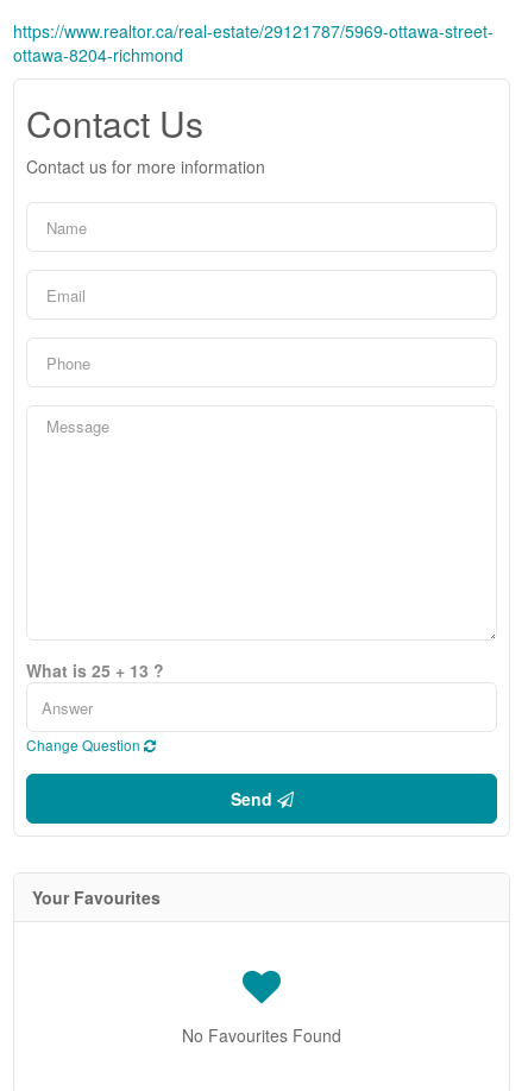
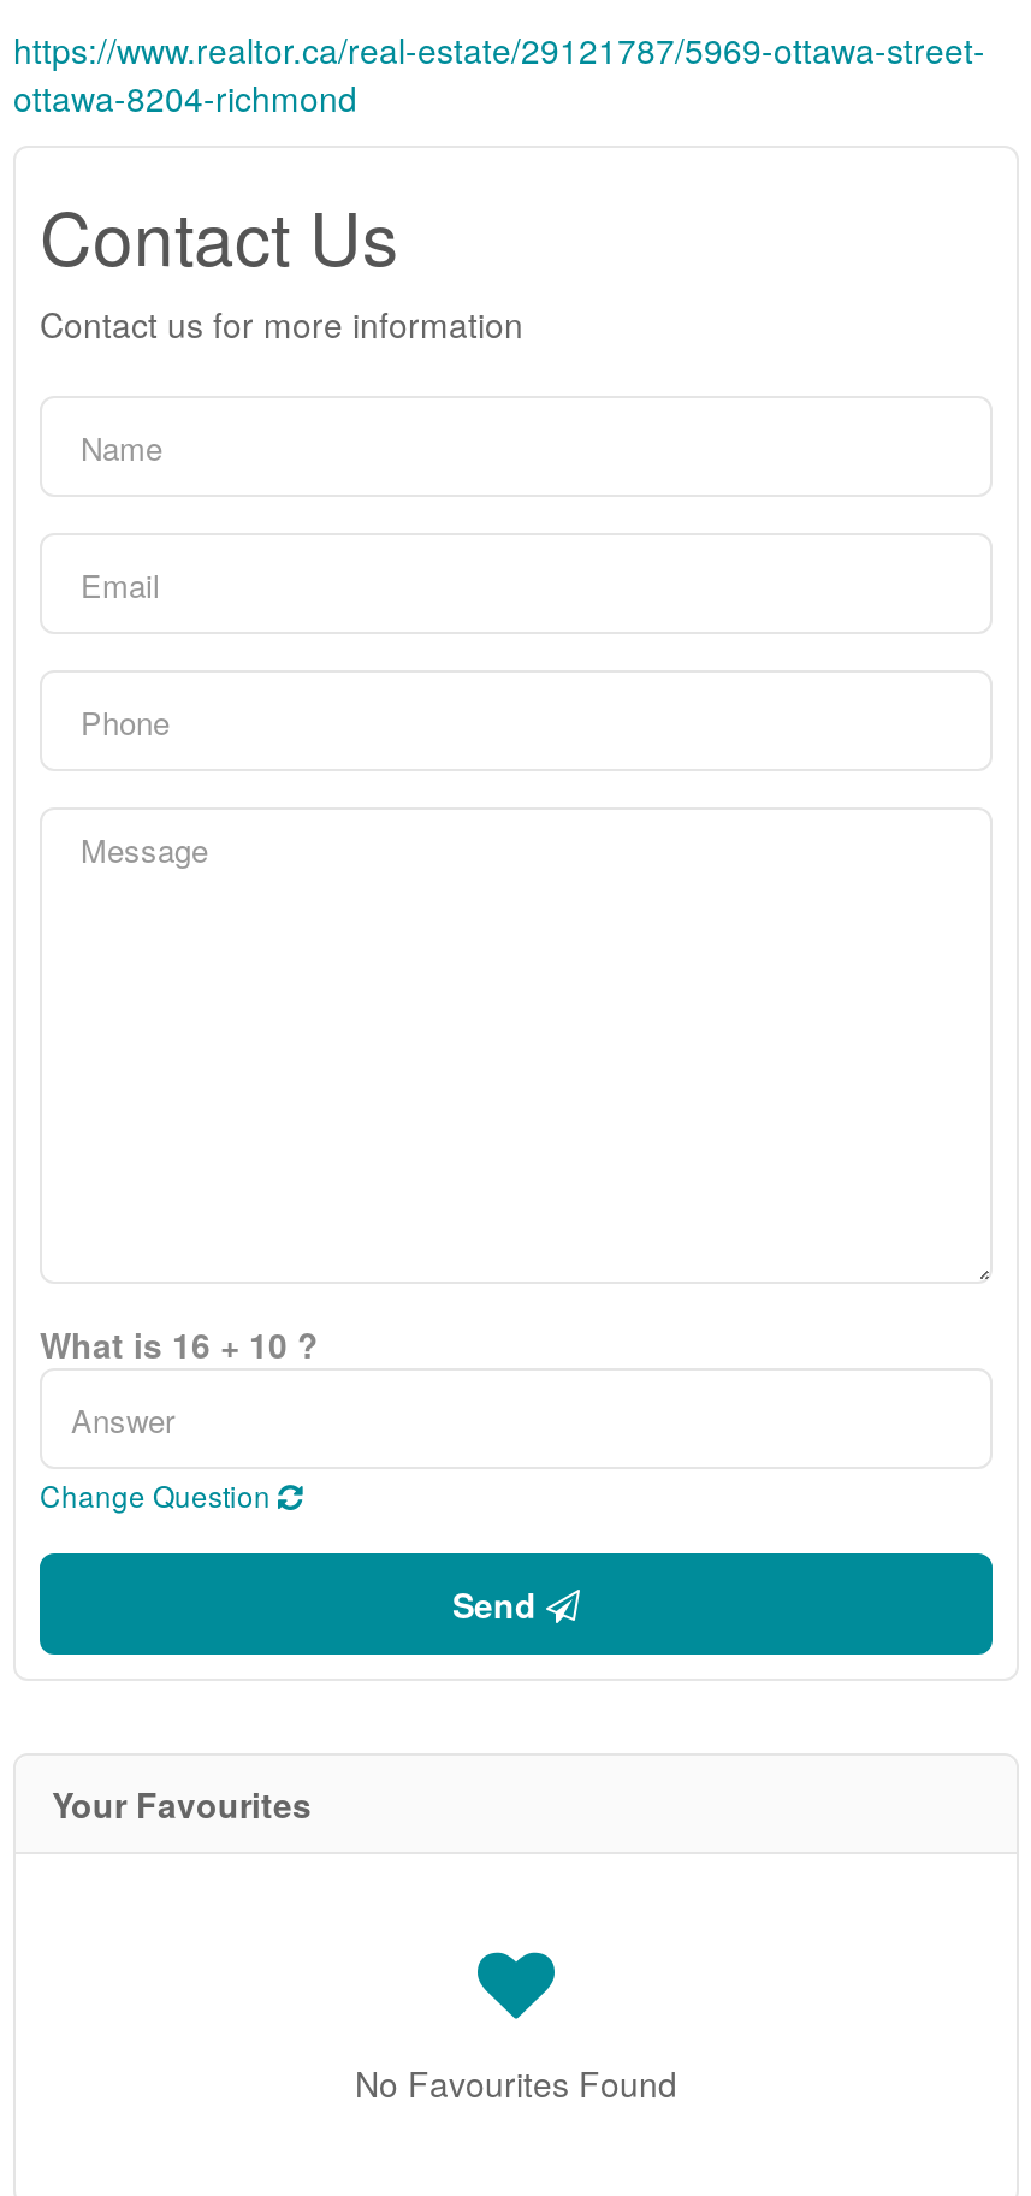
[26,658,164,682] What is 25 + 13 ? -> [40,1320,319,1368] What is 16 + 10 ?

